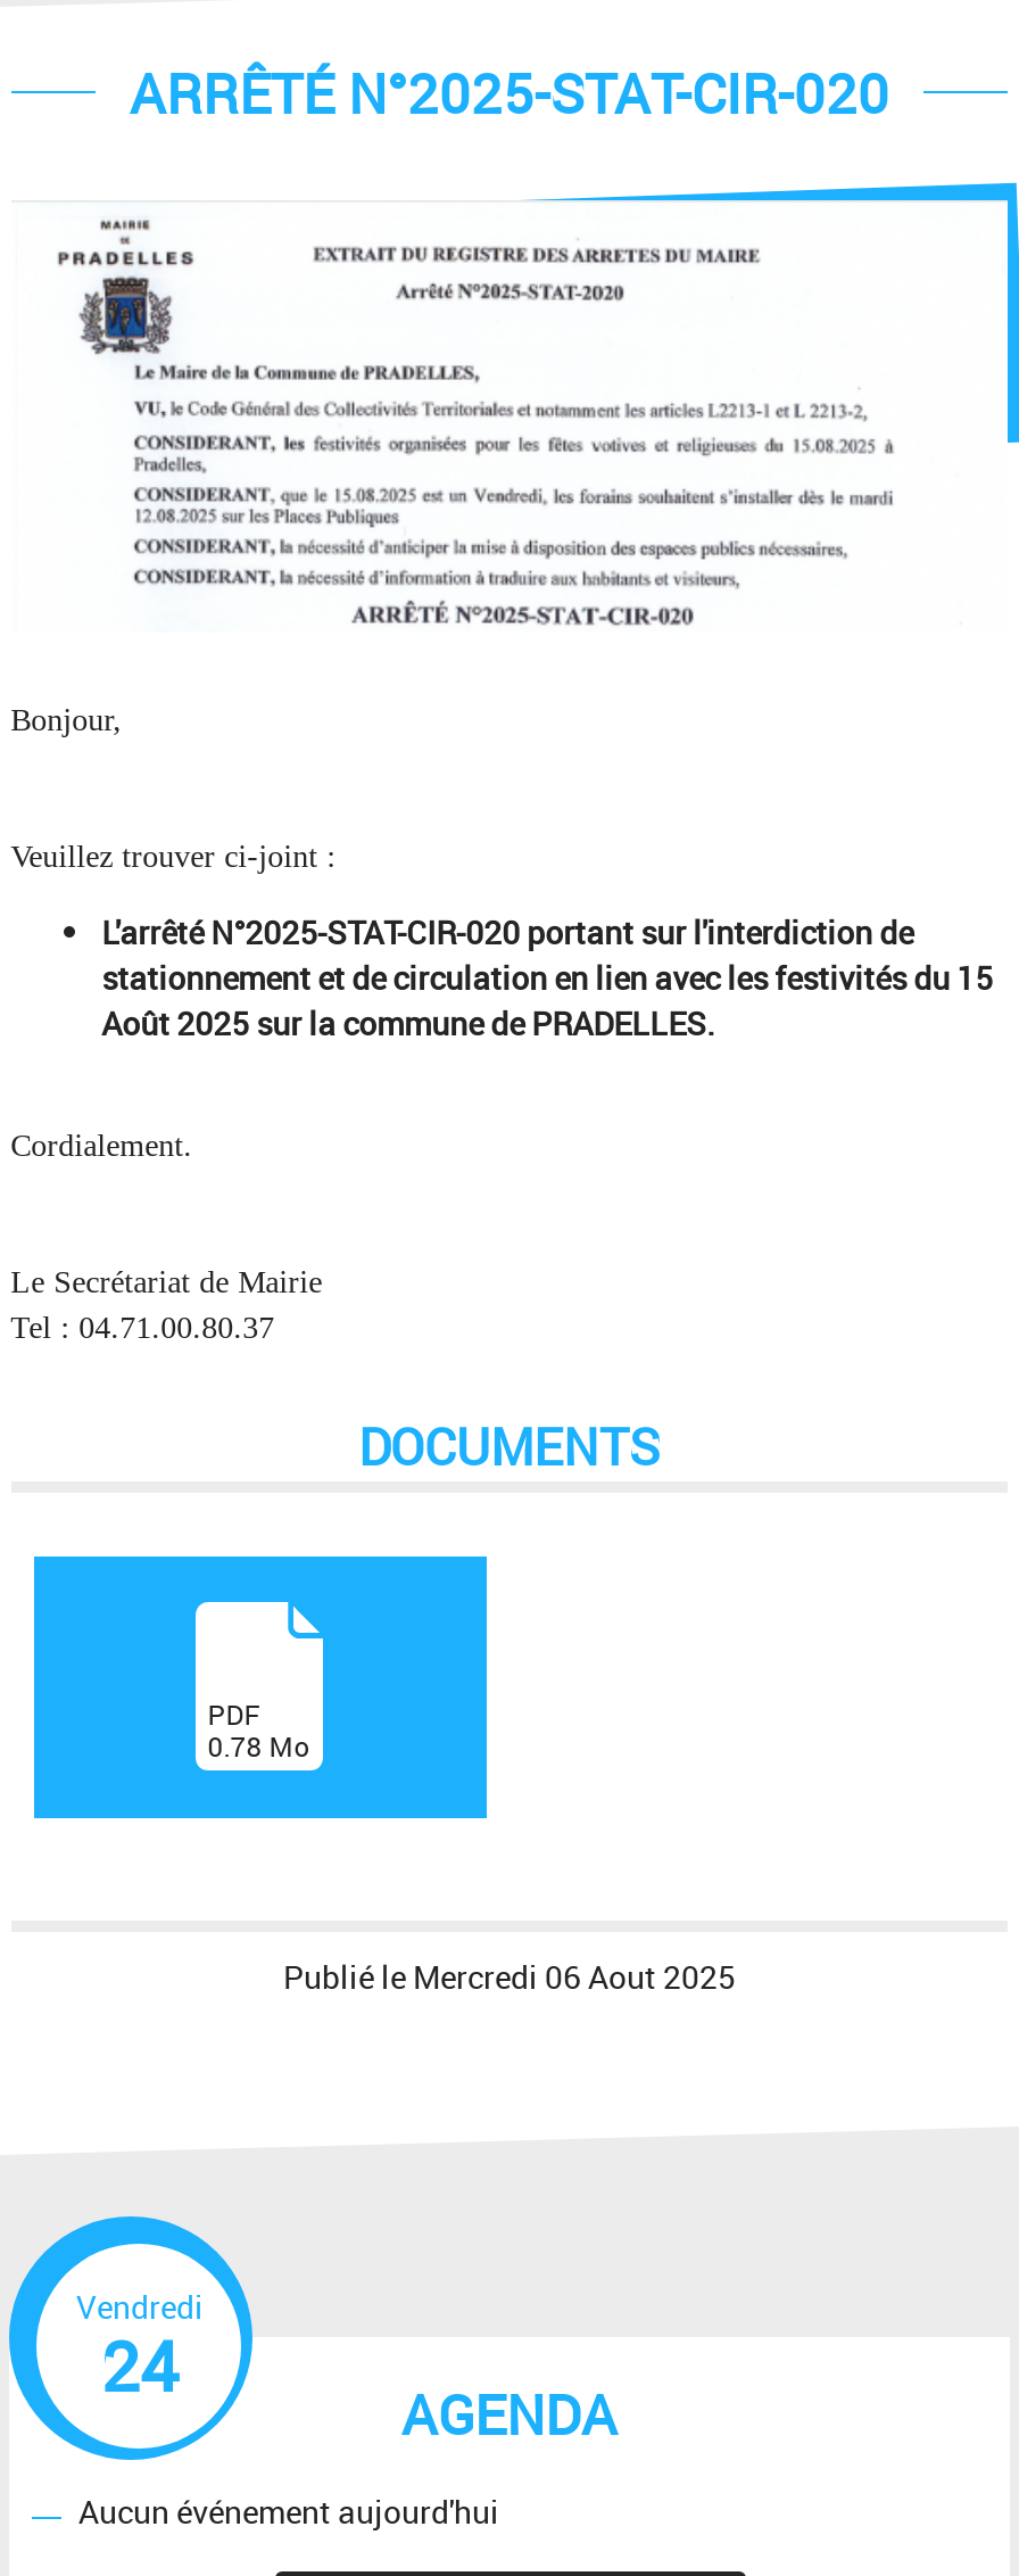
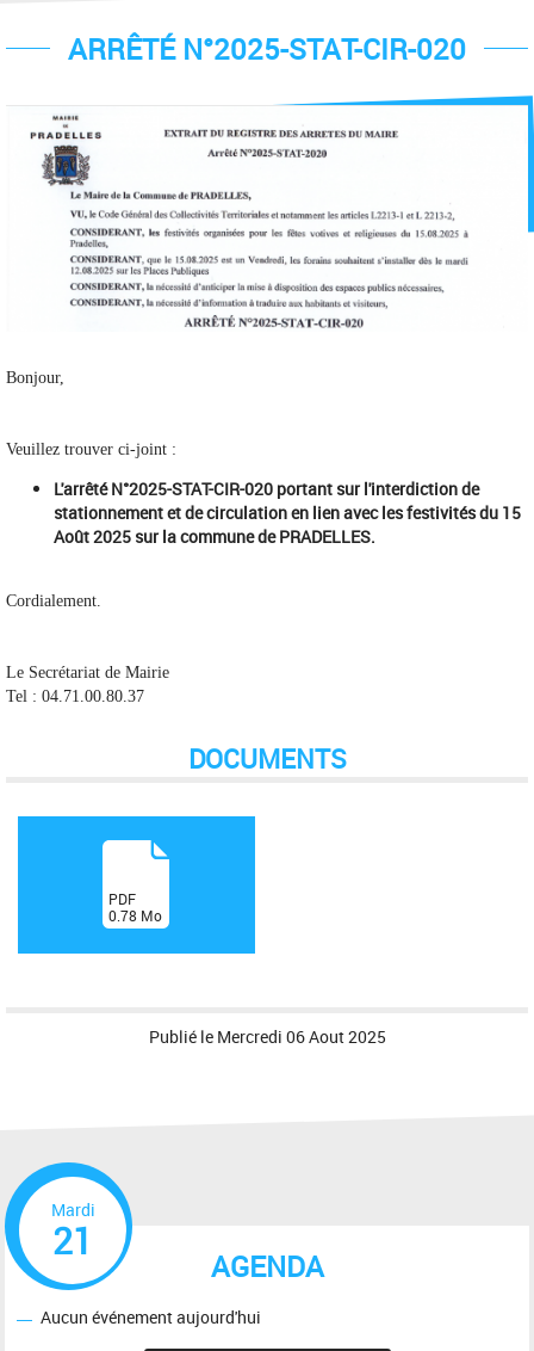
[76,2284,204,2412] Vendredi | 24 -> [51,1198,95,1265] Mardi | 21

